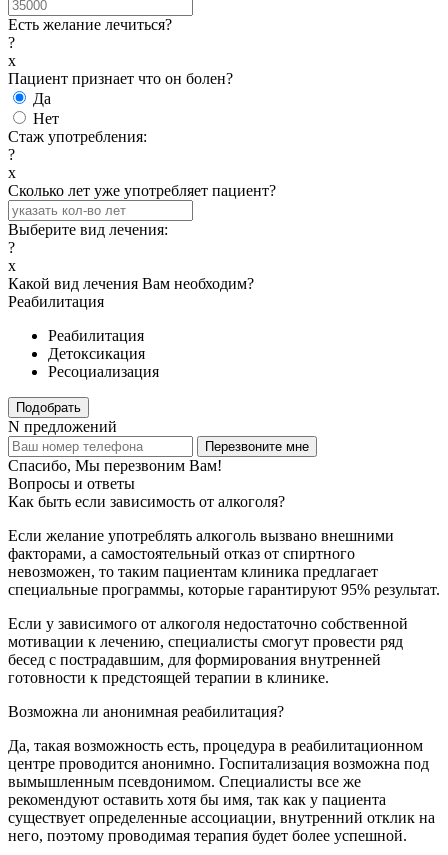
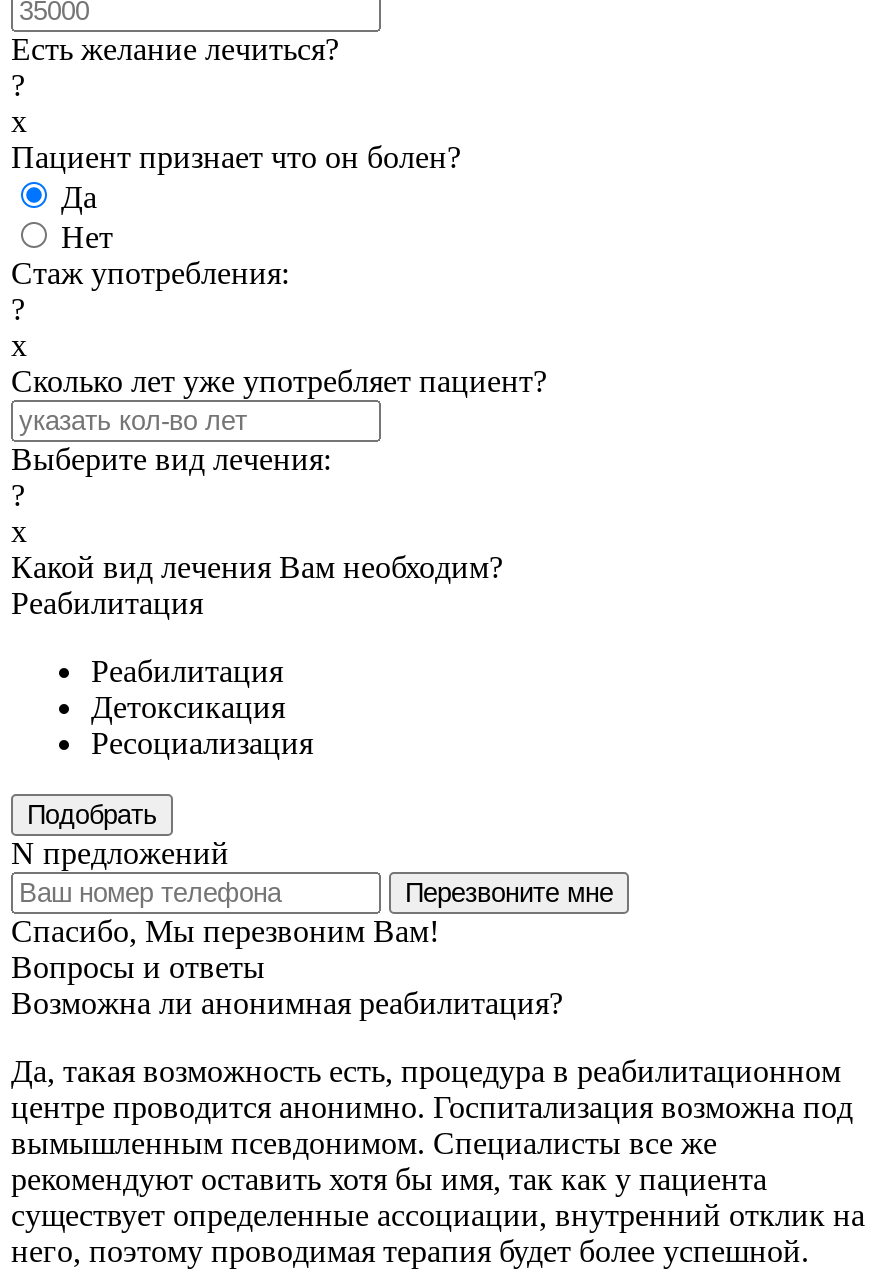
[8,493,440,686] Как быть если зависимость от алкоголя? | Если желание употреблять алкоголь вызвано внешними | факторами, а самостоятельный отказ от спиртного | невозможен, то таким пациентам клиника предлагает | специальные программы, которые гарантируют 95% результат. | Если у зависимого от алкоголя недостаточно собственной | мотивации к лечению, специалисты смогут провести ряд | бесед с пострадавшим, для формирования внутренней | готовности к предстоящей терапии в клинике. -> none

